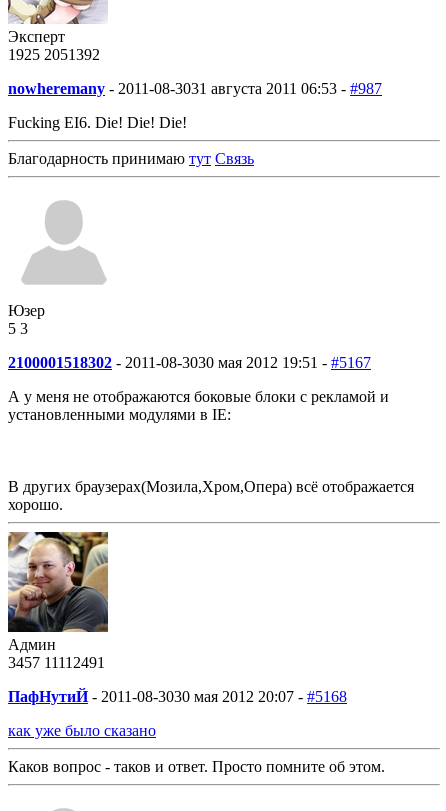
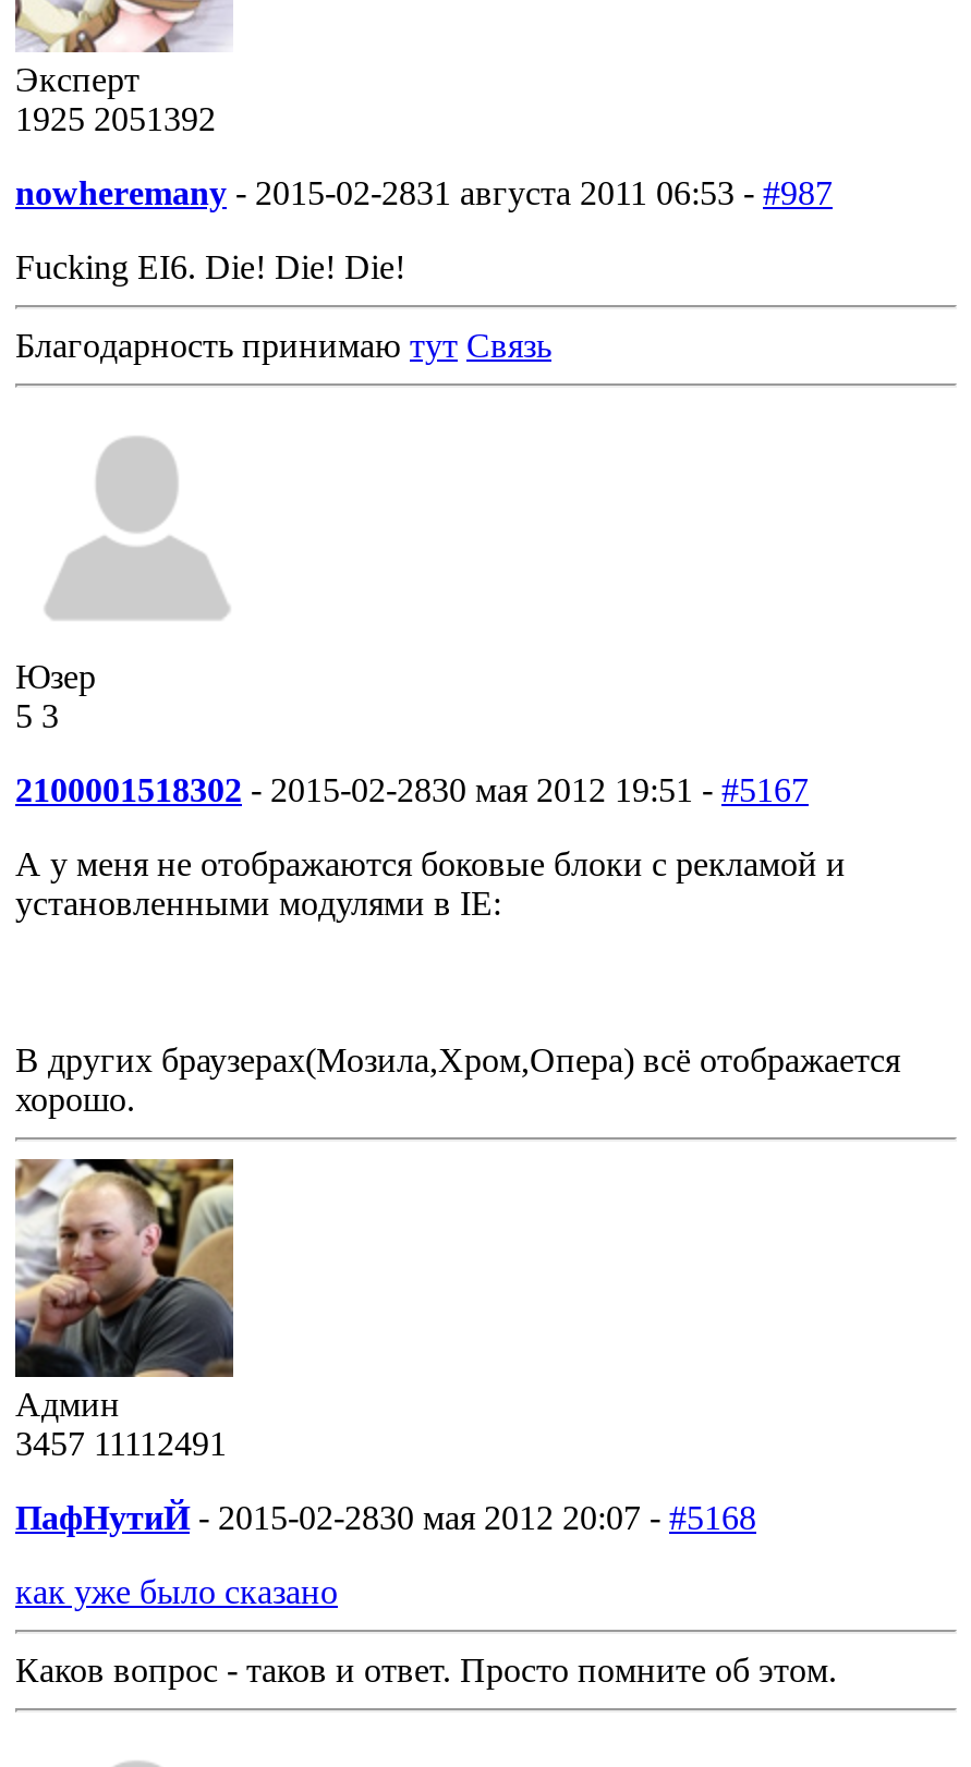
[8,80,382,97] nowheremany - 2011-08-3031 августа 2011 06:53 - #987 -> [15,174,833,211] nowheremany - 2015-02-2831 августа 2011 06:53 - #987
[8,354,371,371] 2100001518302 - 2011-08-3030 мая 2012 19:51 - #5167 -> [15,771,809,808] 2100001518302 - 2015-02-2830 мая 2012 19:51 - #5167
[8,688,347,705] ПафНутиЙ - 2011-08-3030 мая 2012 20:07 - #5168 -> [15,1499,756,1536] ПафНутиЙ - 2015-02-2830 мая 2012 20:07 - #5168

